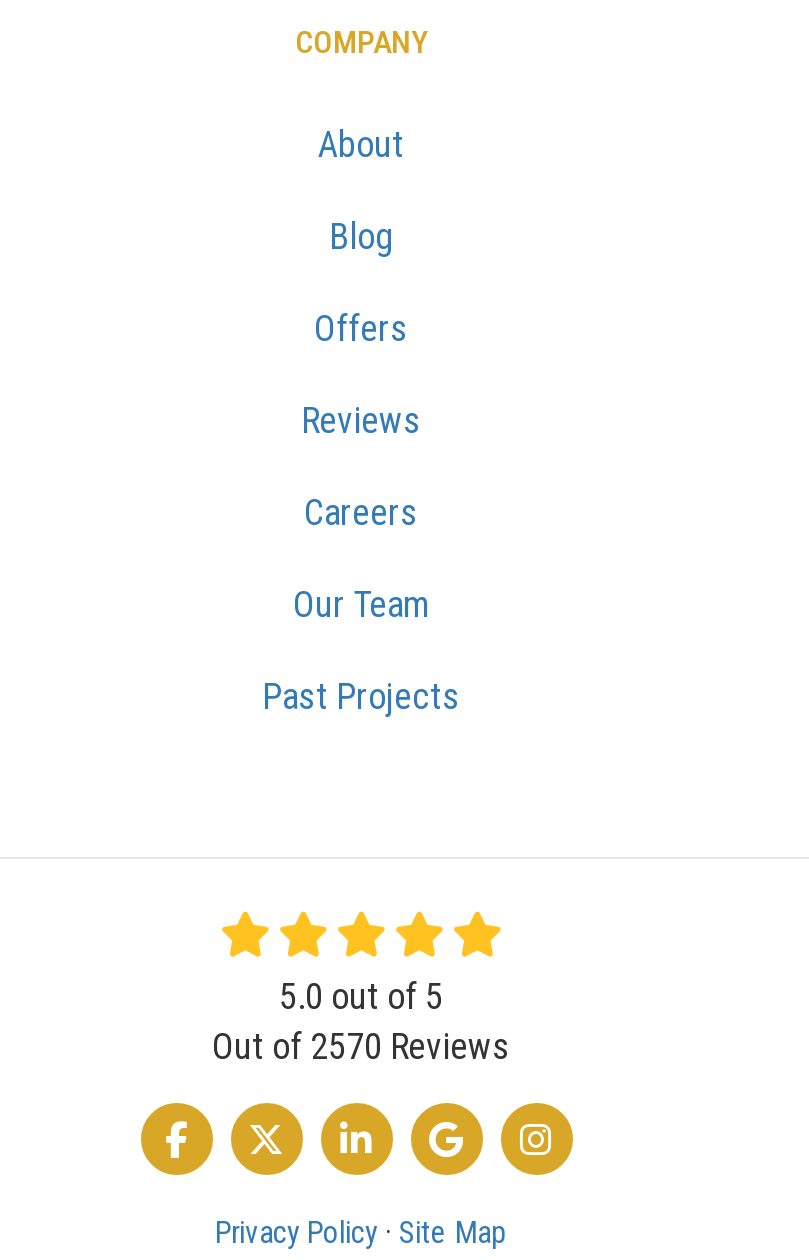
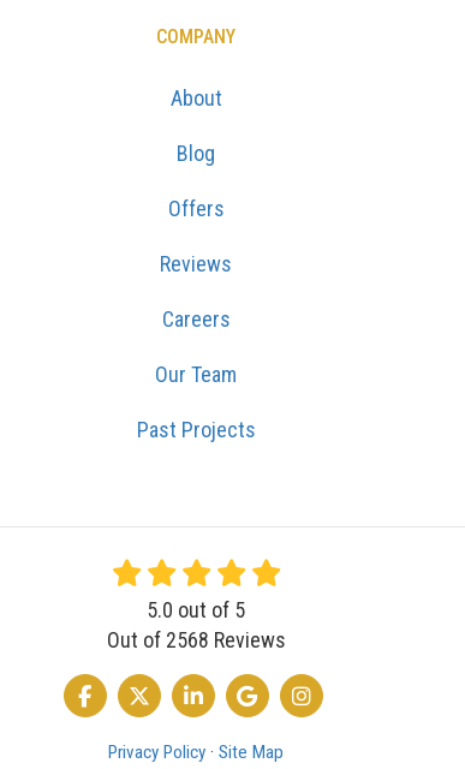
[212,1026,510,1068] Out of 2570 Reviews -> [106,628,285,653] Out of 2568 Reviews

